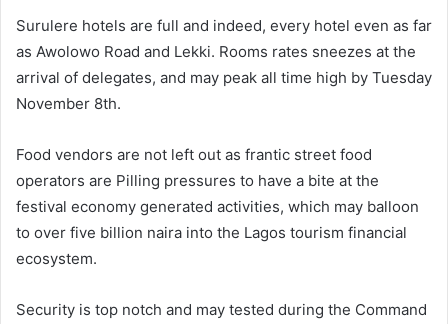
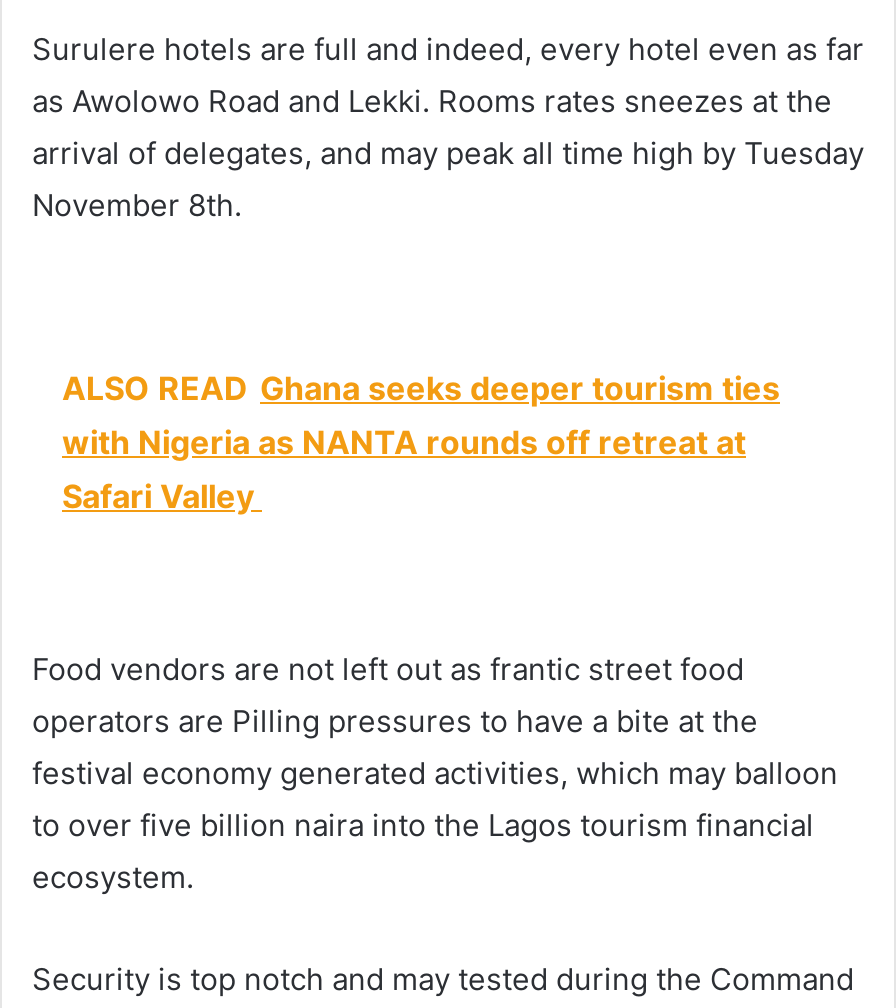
none -> [62,368,780,516] ALSO READ Ghana seeks deeper tourism ties | with Nigeria as NANTA rounds off retreat at | Safari Valley

